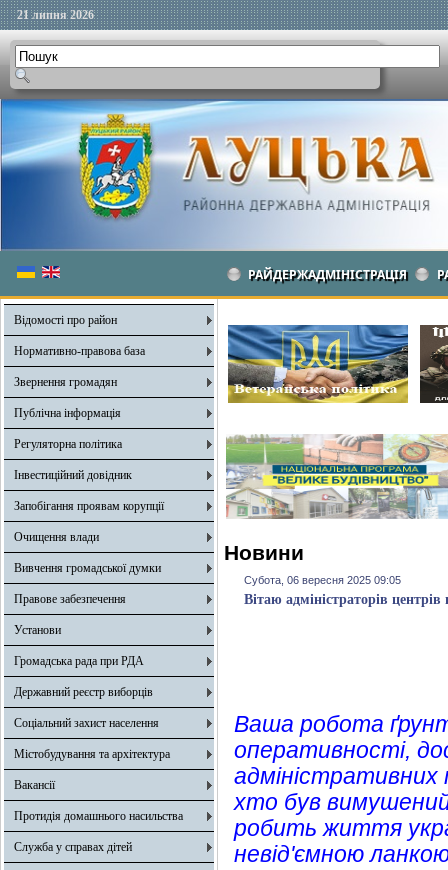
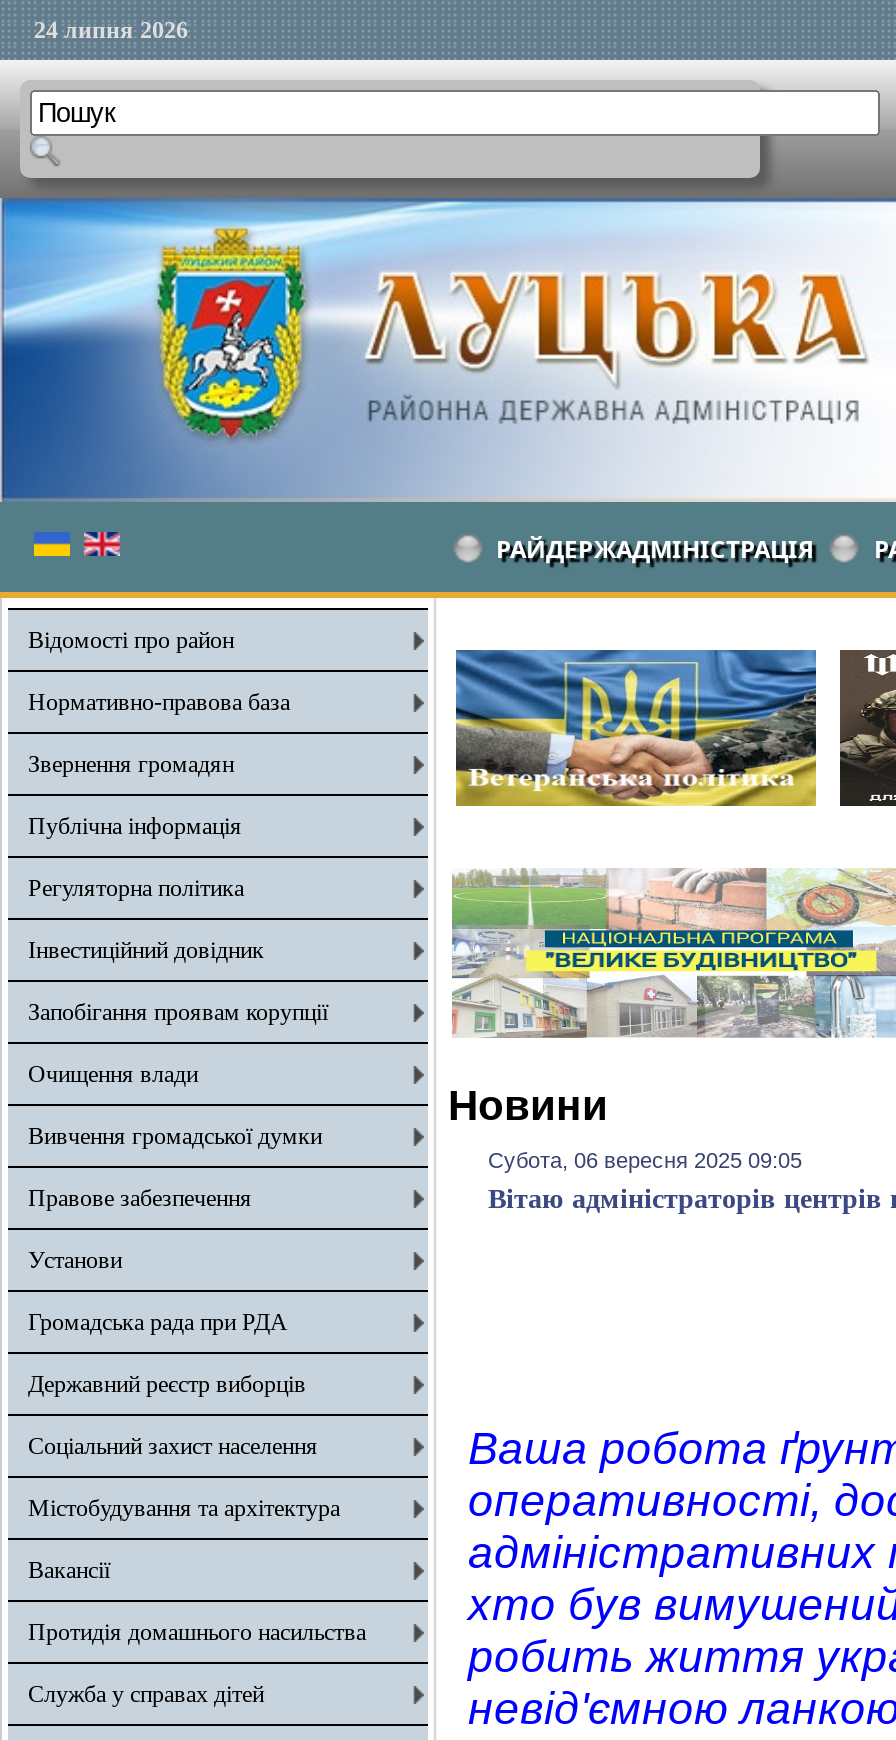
[17,8,94,22] 21 липня 2026 -> [34,16,188,44] 24 липня 2026

